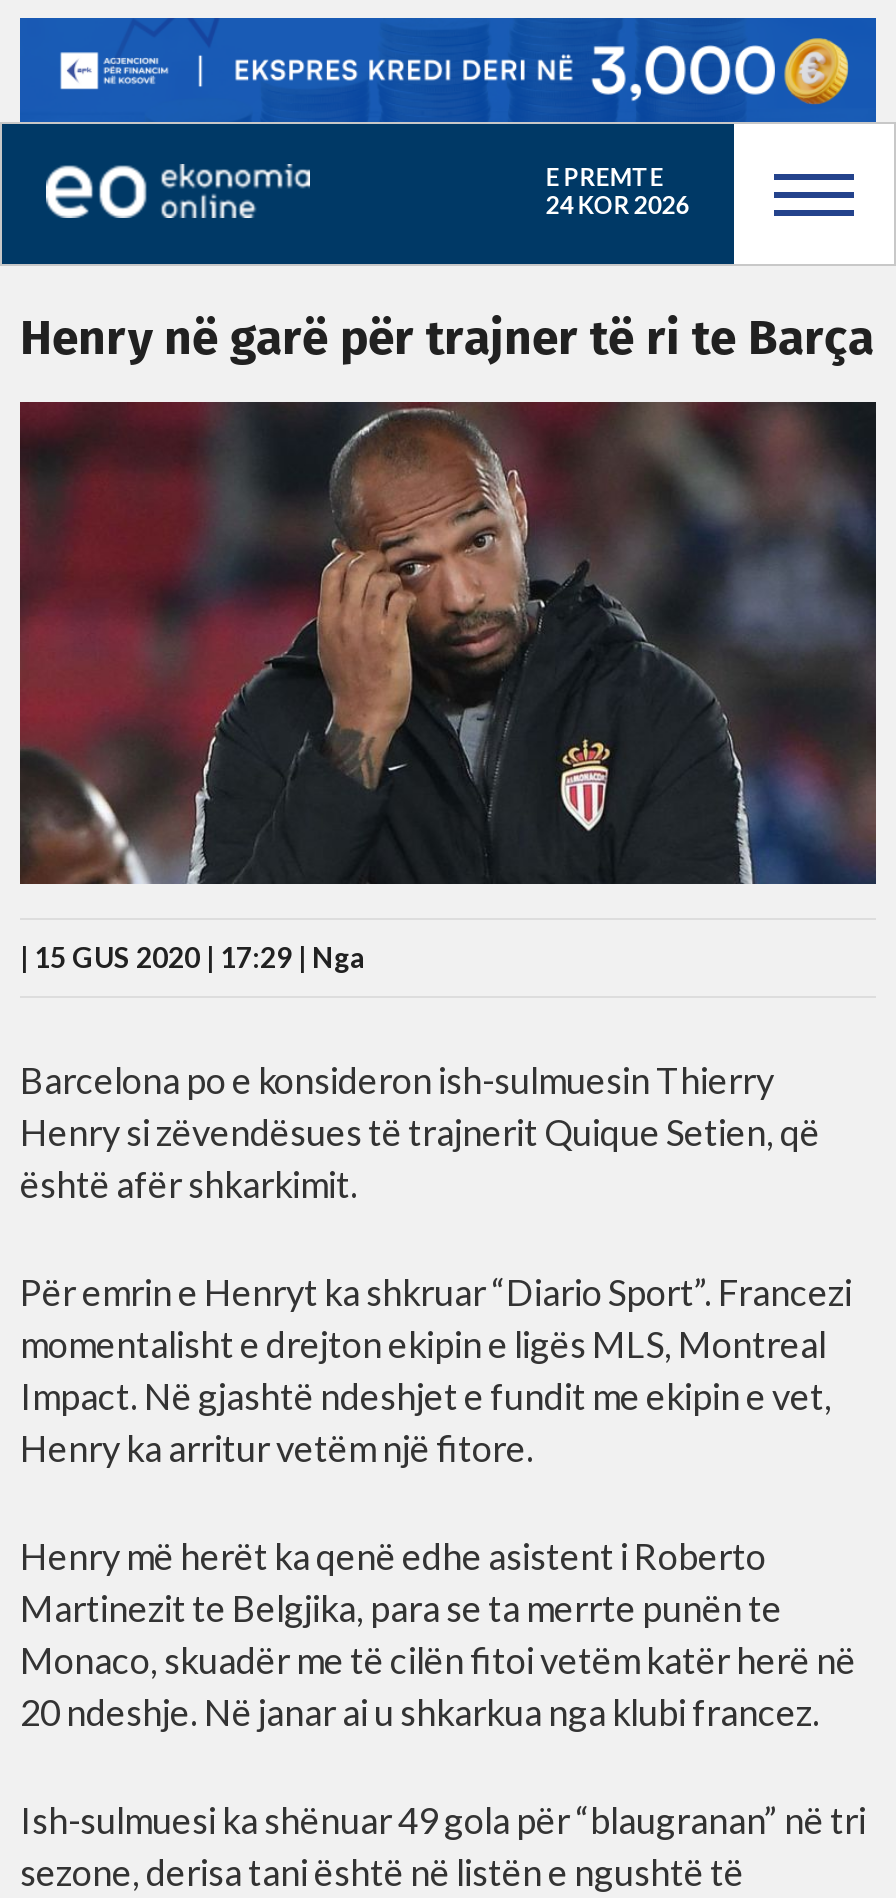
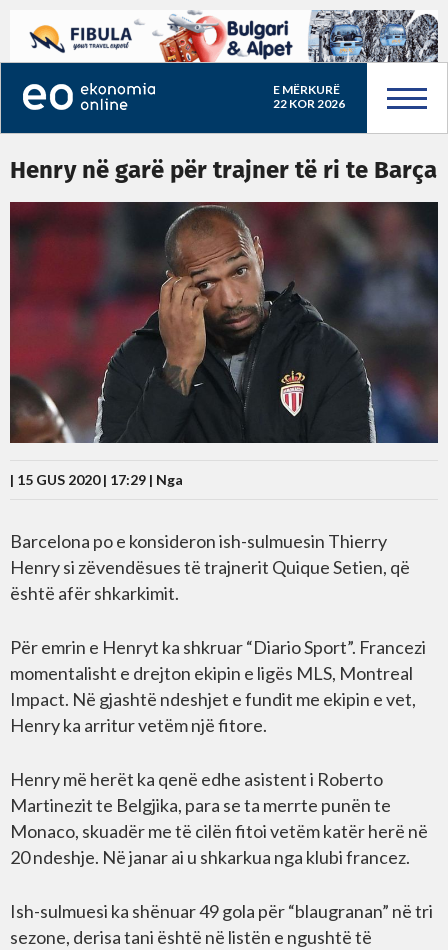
[18,16,878,192] [image] | E PREMTE -> [10,9,439,97] [image] | E MËRKURË
[545,190,689,220] 24 KOR 2026 -> [273,96,345,111] 22 KOR 2026

